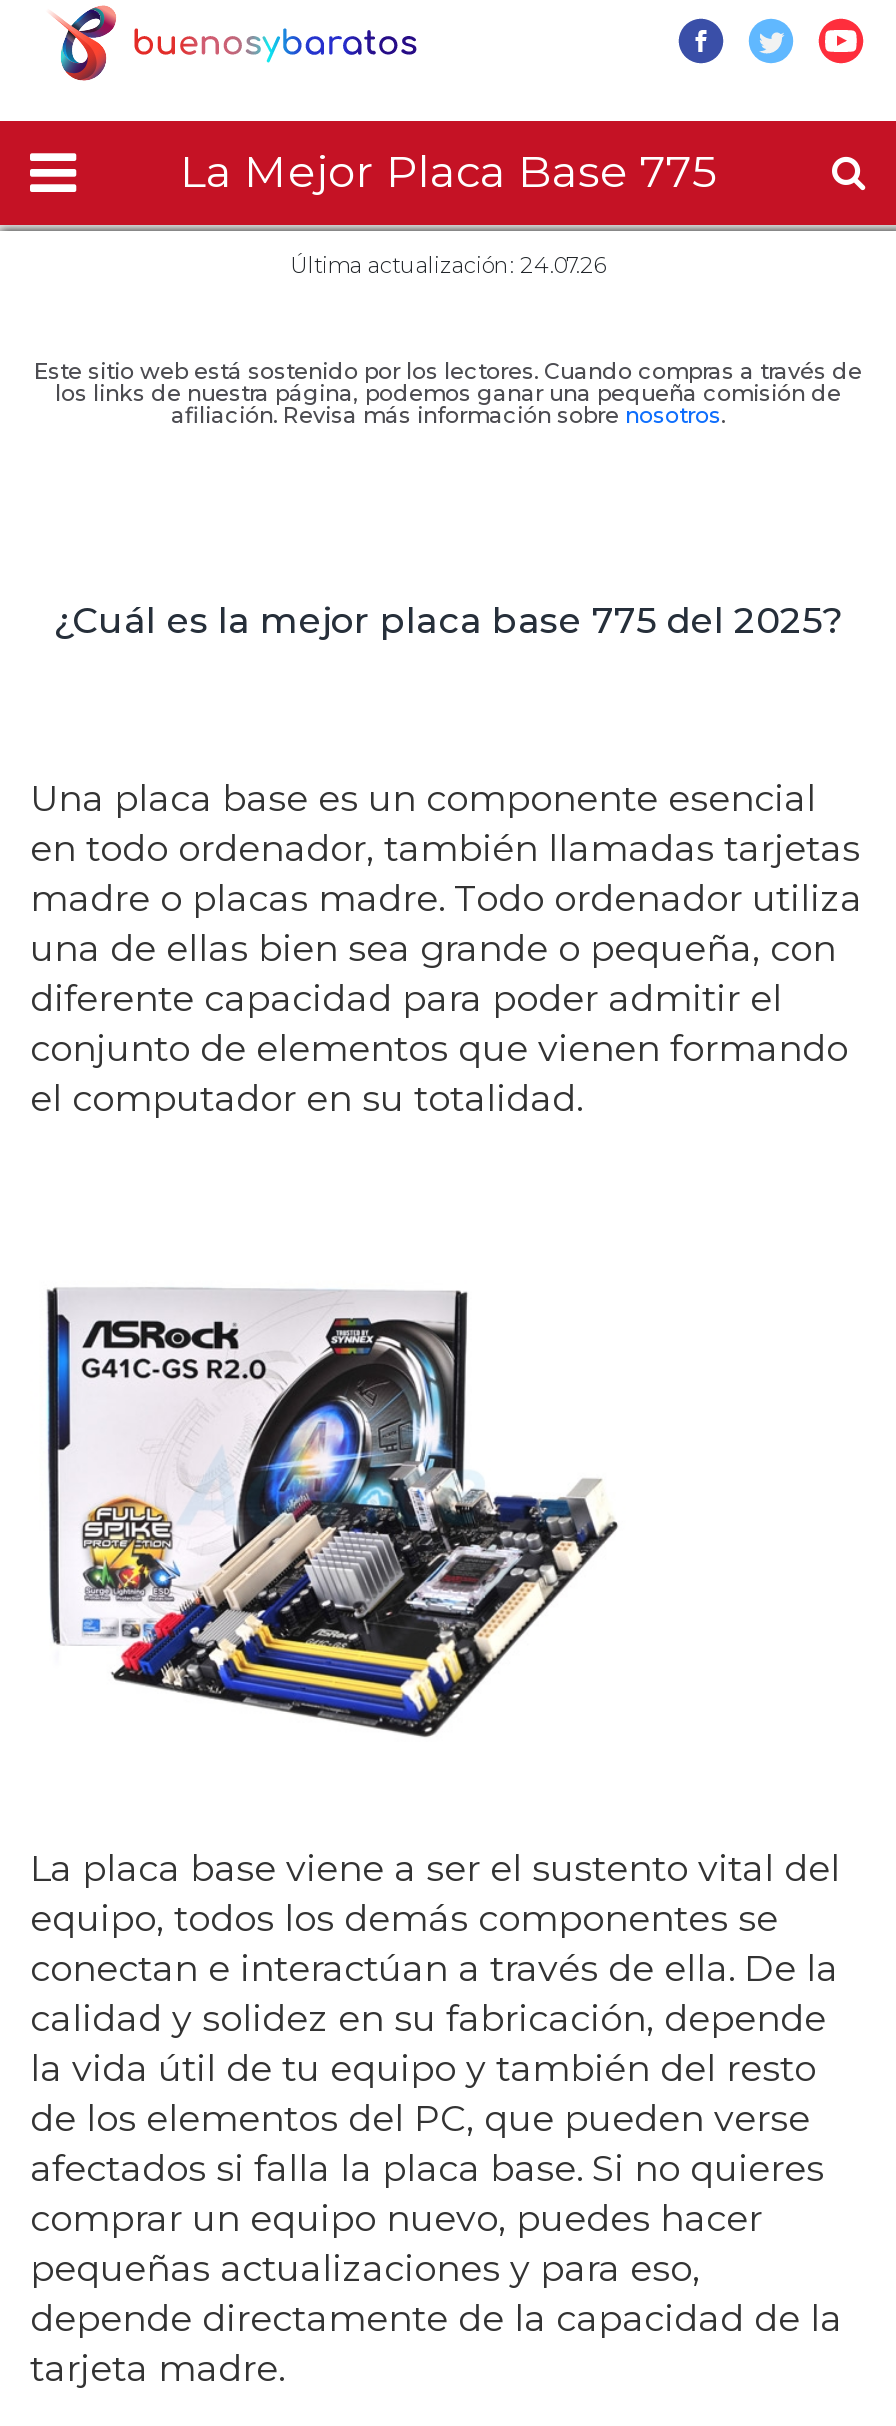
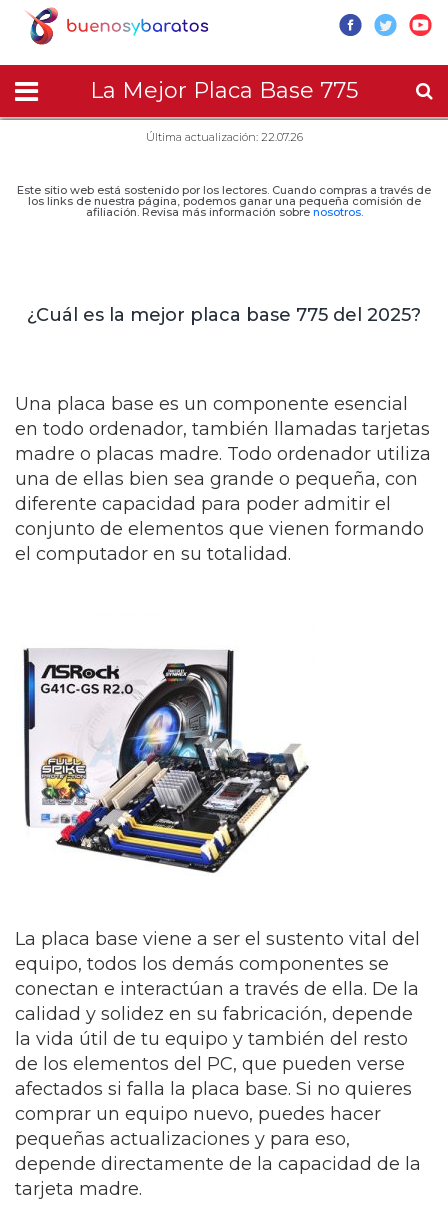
[290,251,606,279] Última actualización: 24.07.26 -> [145,130,302,144] Última actualización: 22.07.26

